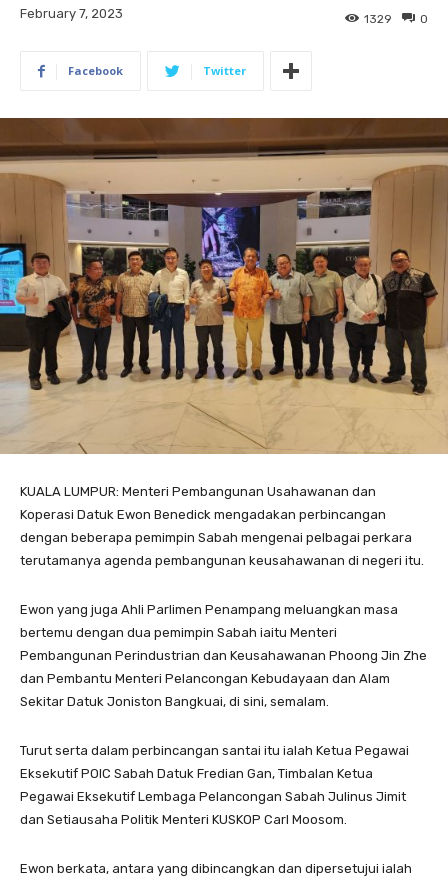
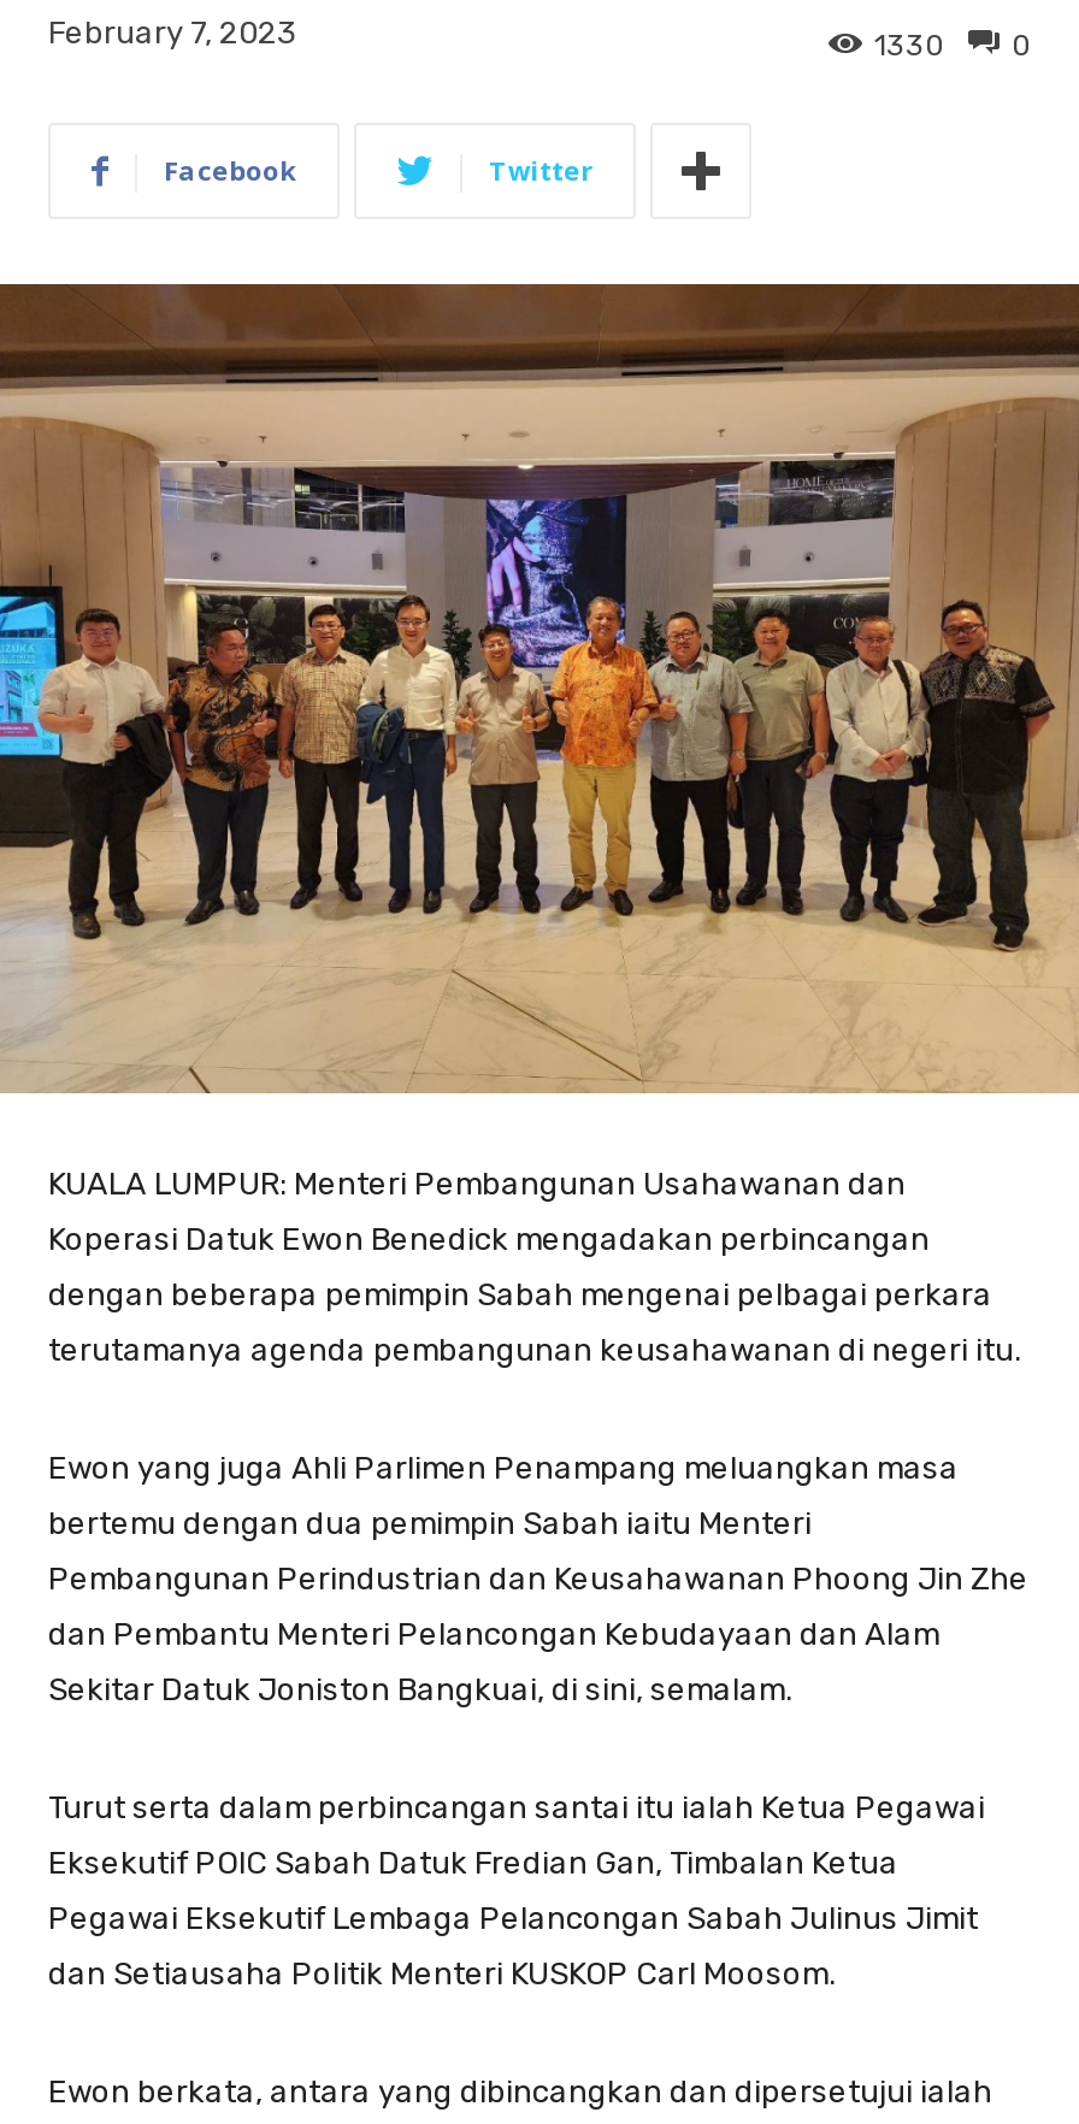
[364,12,392,26] 1329 -> [874,29,944,62] 1330

